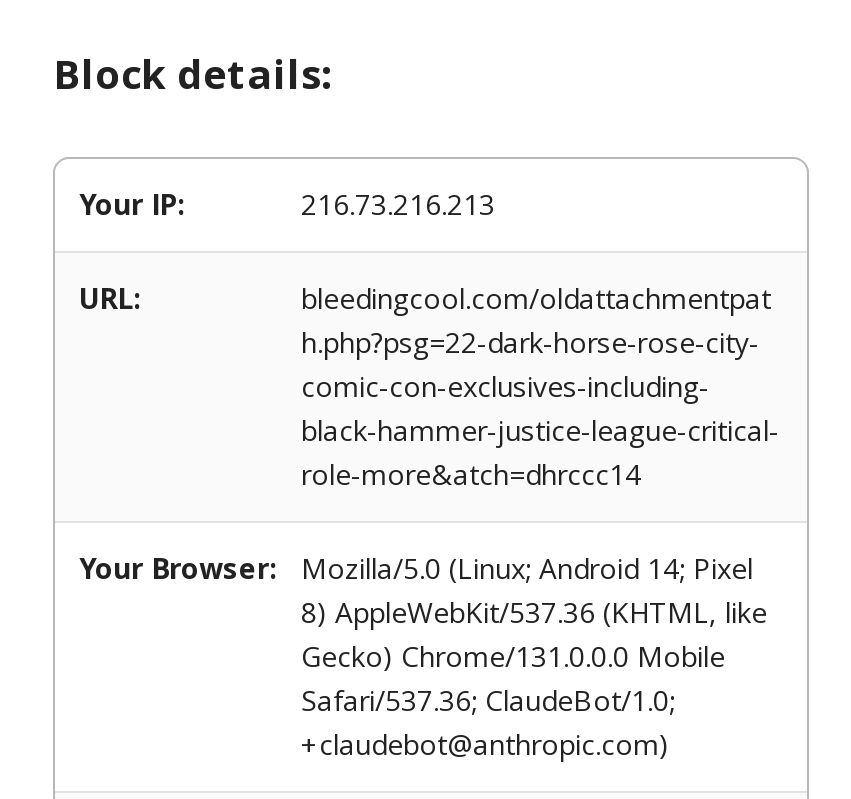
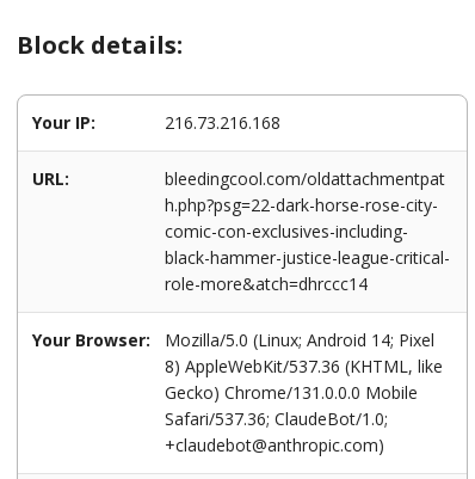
[301,185,495,223] 216.73.216.213 -> [165,111,280,134] 216.73.216.168

